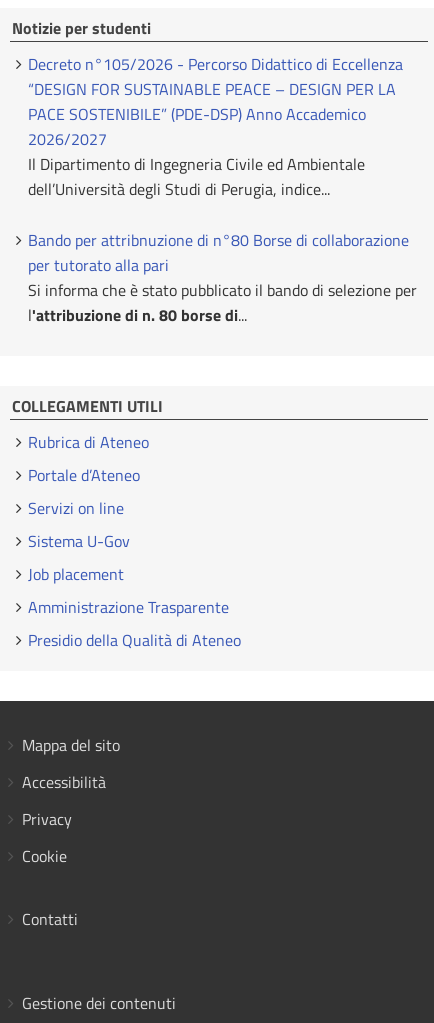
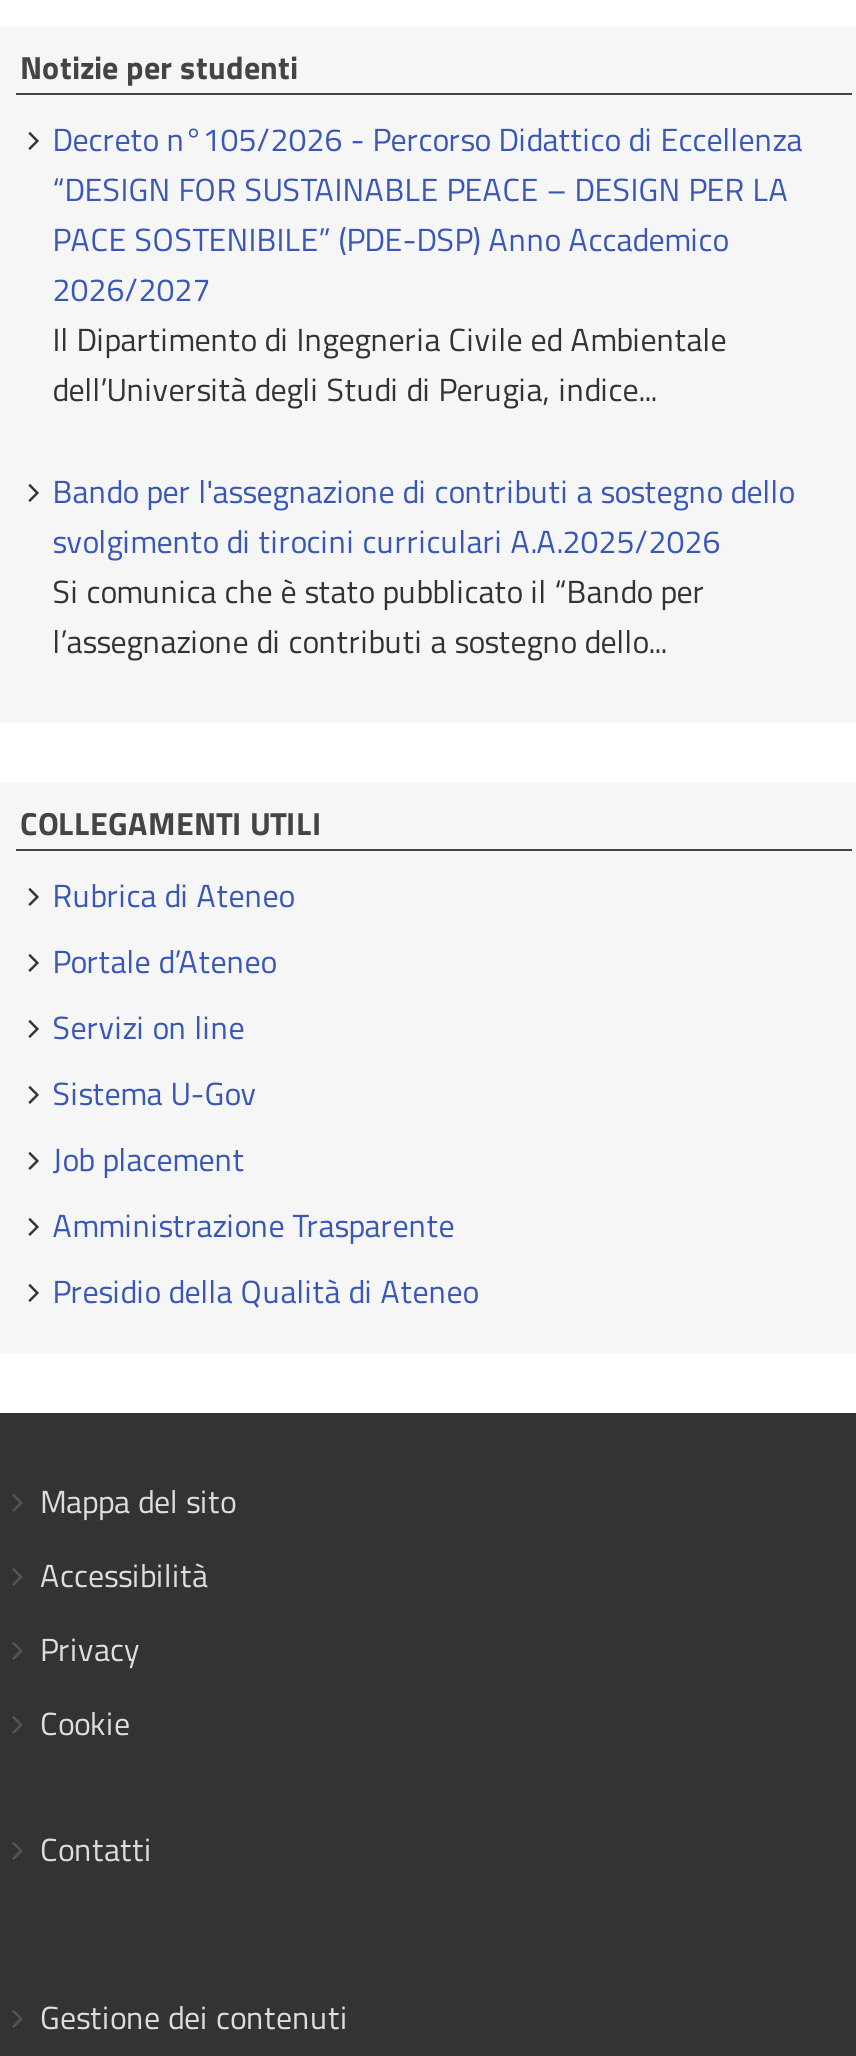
[28,228,417,327] Bando per attribnuzione di n°80 Borse di collaborazione | per tutorato alla pari | Si informa che è stato pubblicato il bando di selezione per | l'attribuzione di n. 80 borse di... -> [53,468,795,666] Bando per l'assegnazione di contributi a sostegno dello | svolgimento di tirocini curriculari A.A.2025/2026 | Si comunica che è stato pubblicato il “Bando per | l’assegnazione di contributi a sostegno dello...

